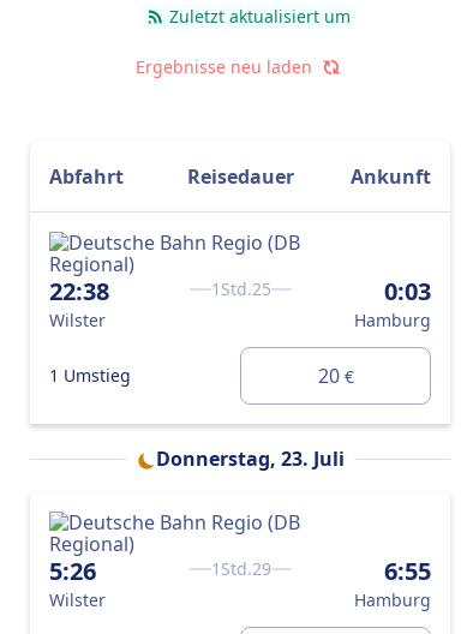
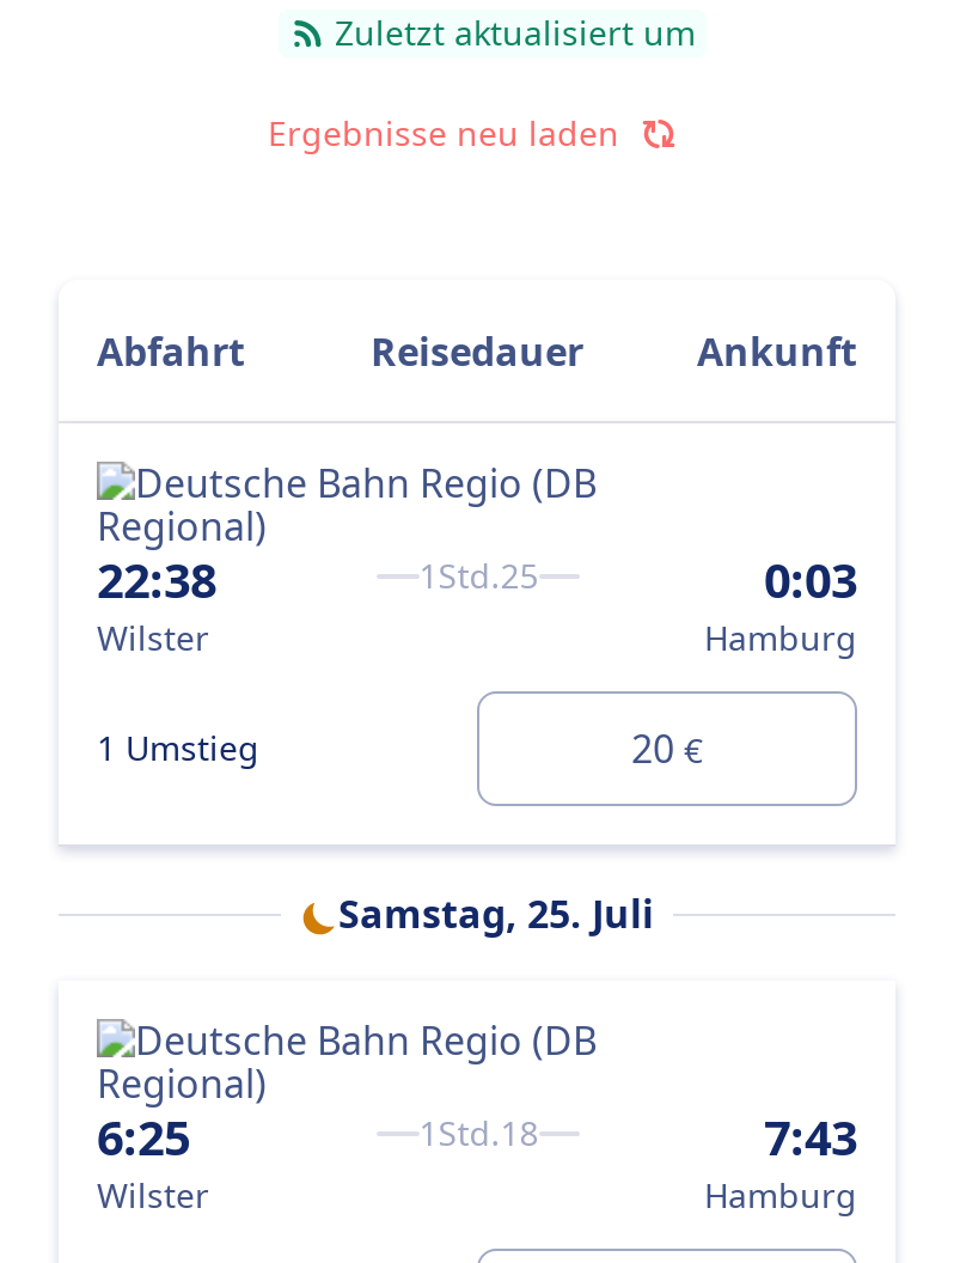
[155,445,344,472] Donnerstag, 23. Juli -> [338,887,654,940] Samstag, 25. Juli
[49,555,96,587] 5:26 -> [97,1105,190,1170] 6:25
[211,555,431,587] 1Std.29 | 6:55 -> [419,1105,857,1170] 1Std.18 | 7:43

